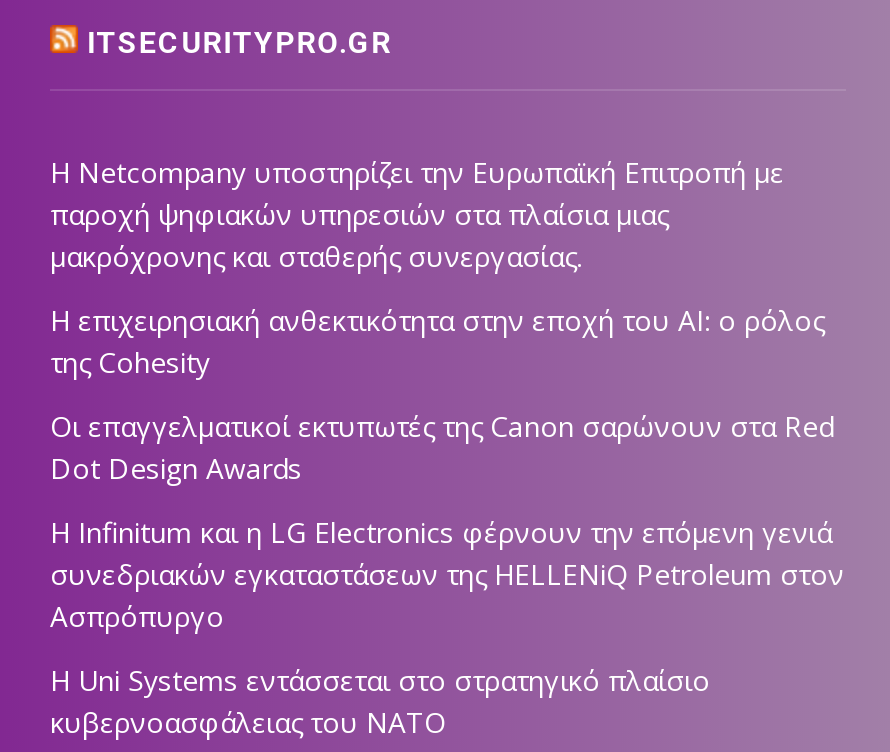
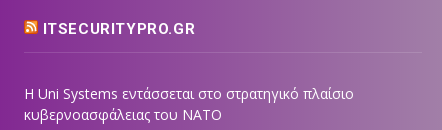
[50,152,844,634] Η Netcompany υποστηρίζει την Ευρωπαϊκή Επιτροπή με | παροχή ψηφιακών υπηρεσιών στα πλαίσια μιας | μακρόχρονης και σταθερής συνεργασίας. | Η επιχειρησιακή ανθεκτικότητα στην εποχή του ΑΙ: ο ρόλος | της Cohesity | Οι επαγγελματικοί εκτυπωτές της Canon σαρώνουν στα Red | Dot Design Awards | Η Infinitum και η LG Electronics φέρνουν την επόμενη γενιά | συνεδριακών εγκαταστάσεων της HELLENiQ Petroleum στον | Ασπρόπυργο -> none

